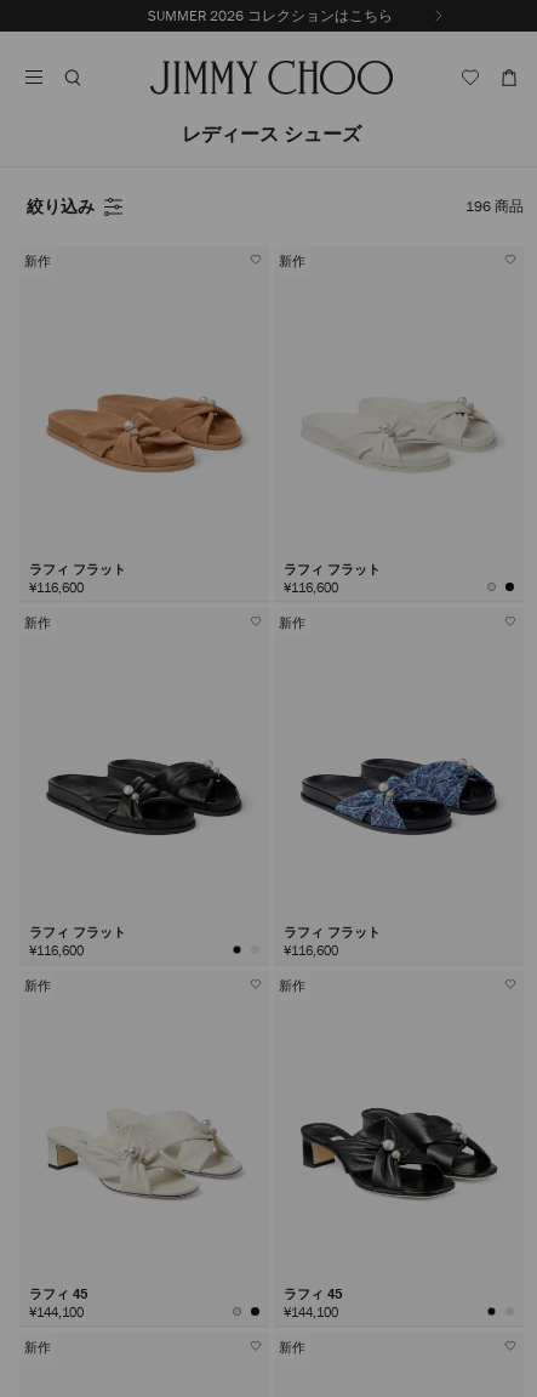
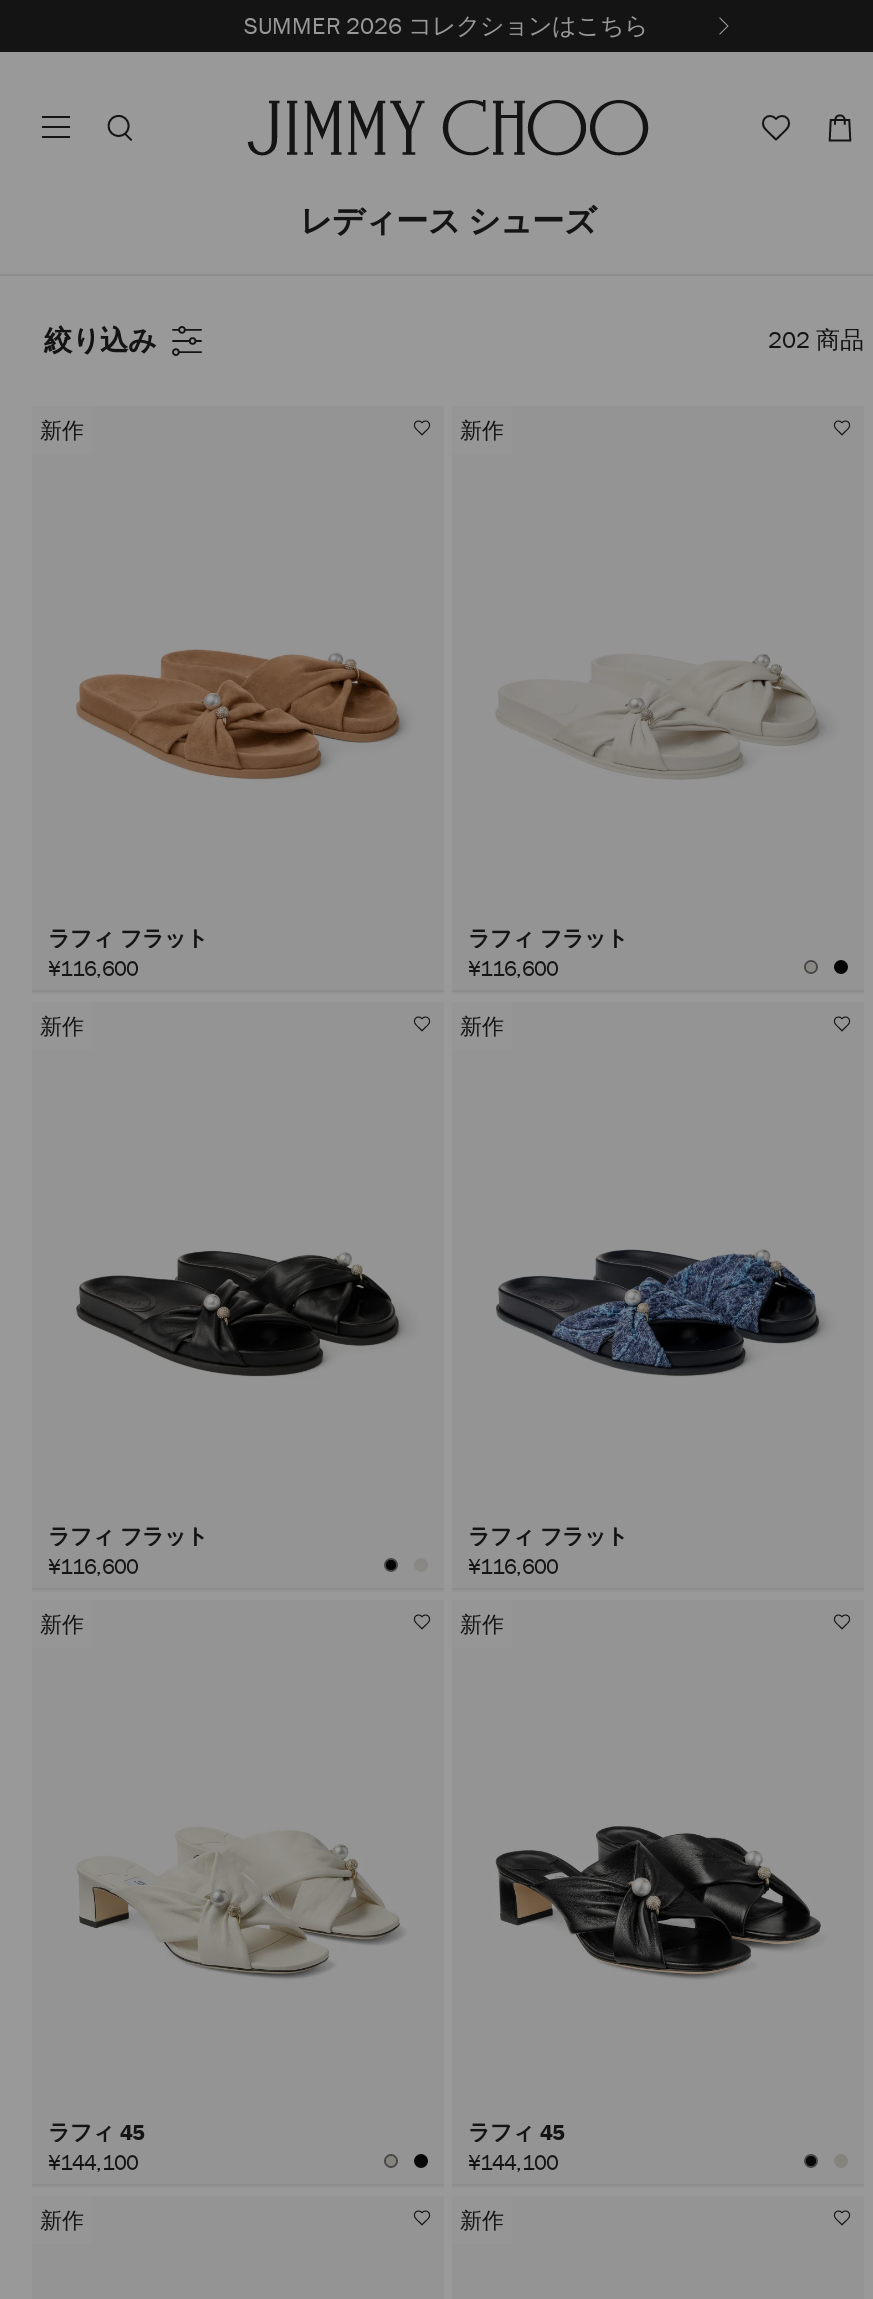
[465,197,524,216] 196商品 -> [768,324,864,356] 202商品

